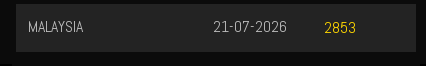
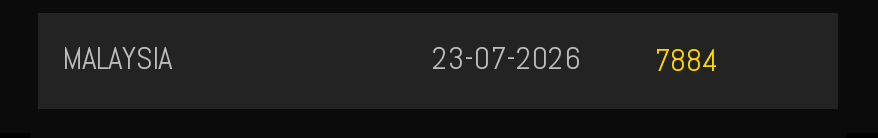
[213,17,287,37] 21-07-2026 -> [432,39,580,79] 23-07-2026
[324,18,356,38] 2853 -> [654,40,718,80] 7884

